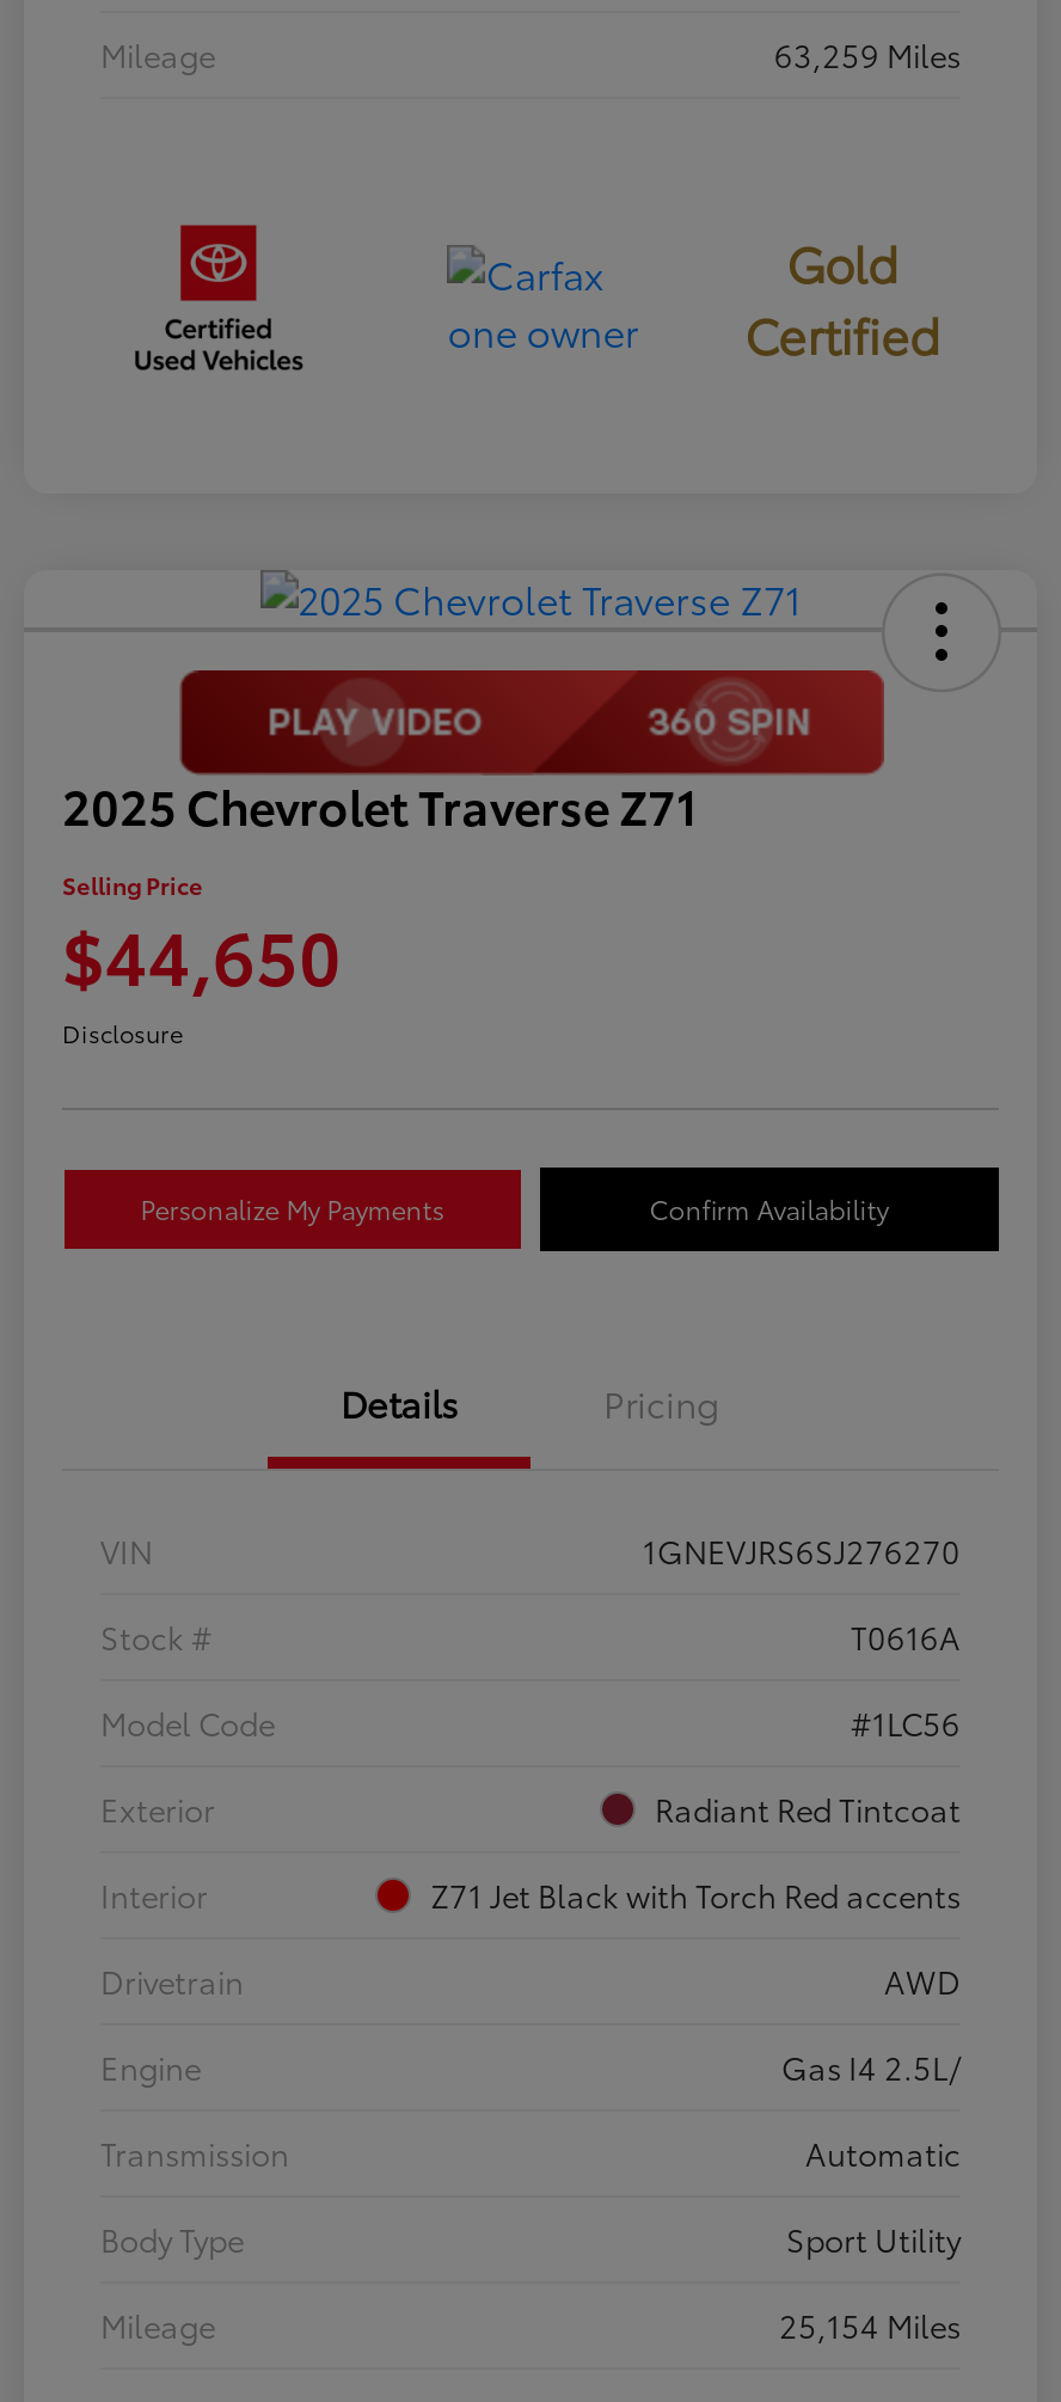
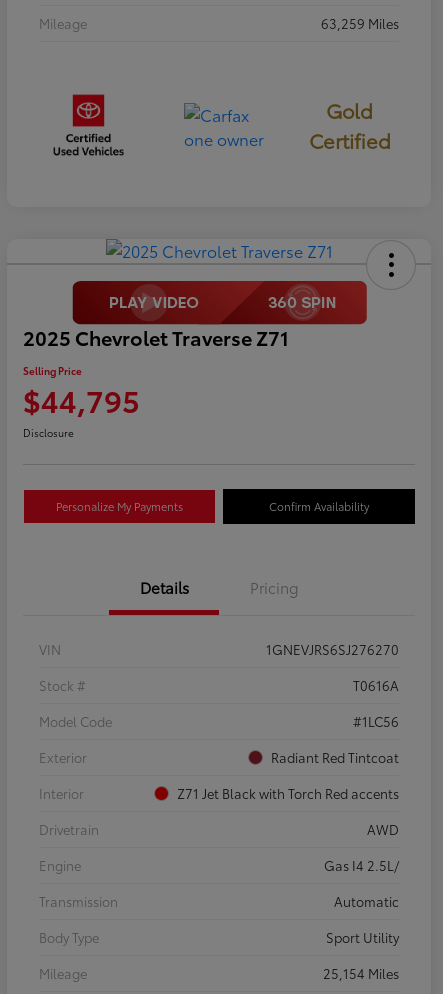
[62,901,342,1004] $44,650 -> [23,378,140,421] $44,795

